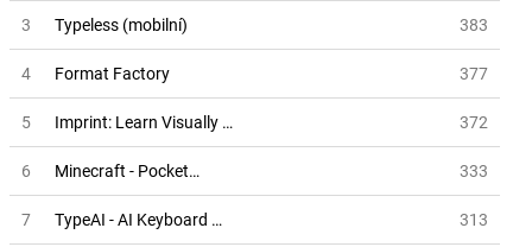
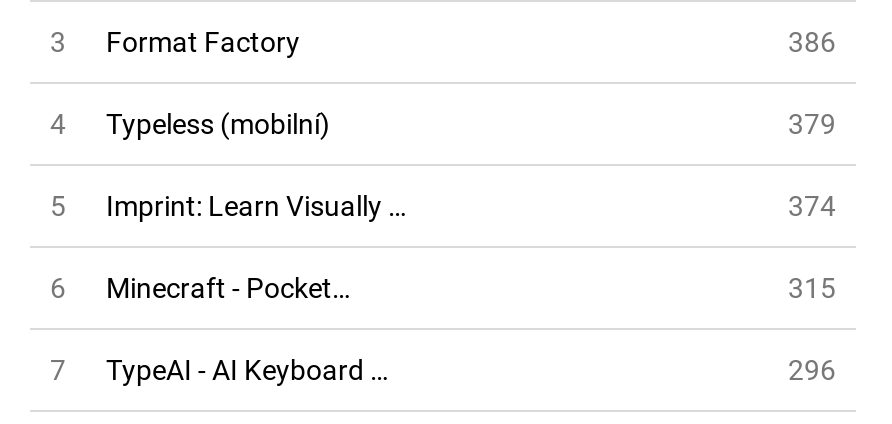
moved [55,15,188,34] -> [106,108,330,140]: Typeless (mobilní)
[460,15,488,83] 383 | 377 -> [788,108,836,140] 379
none -> [788,26,836,58] 386
moved [21,64,170,83] -> [50,26,300,140]: 4 | Format Factory
[460,113,488,132] 372 -> [788,190,836,222] 374
[460,161,488,180] 333 -> [788,272,836,304] 315
[460,210,488,229] 313 -> [788,354,836,386] 296

